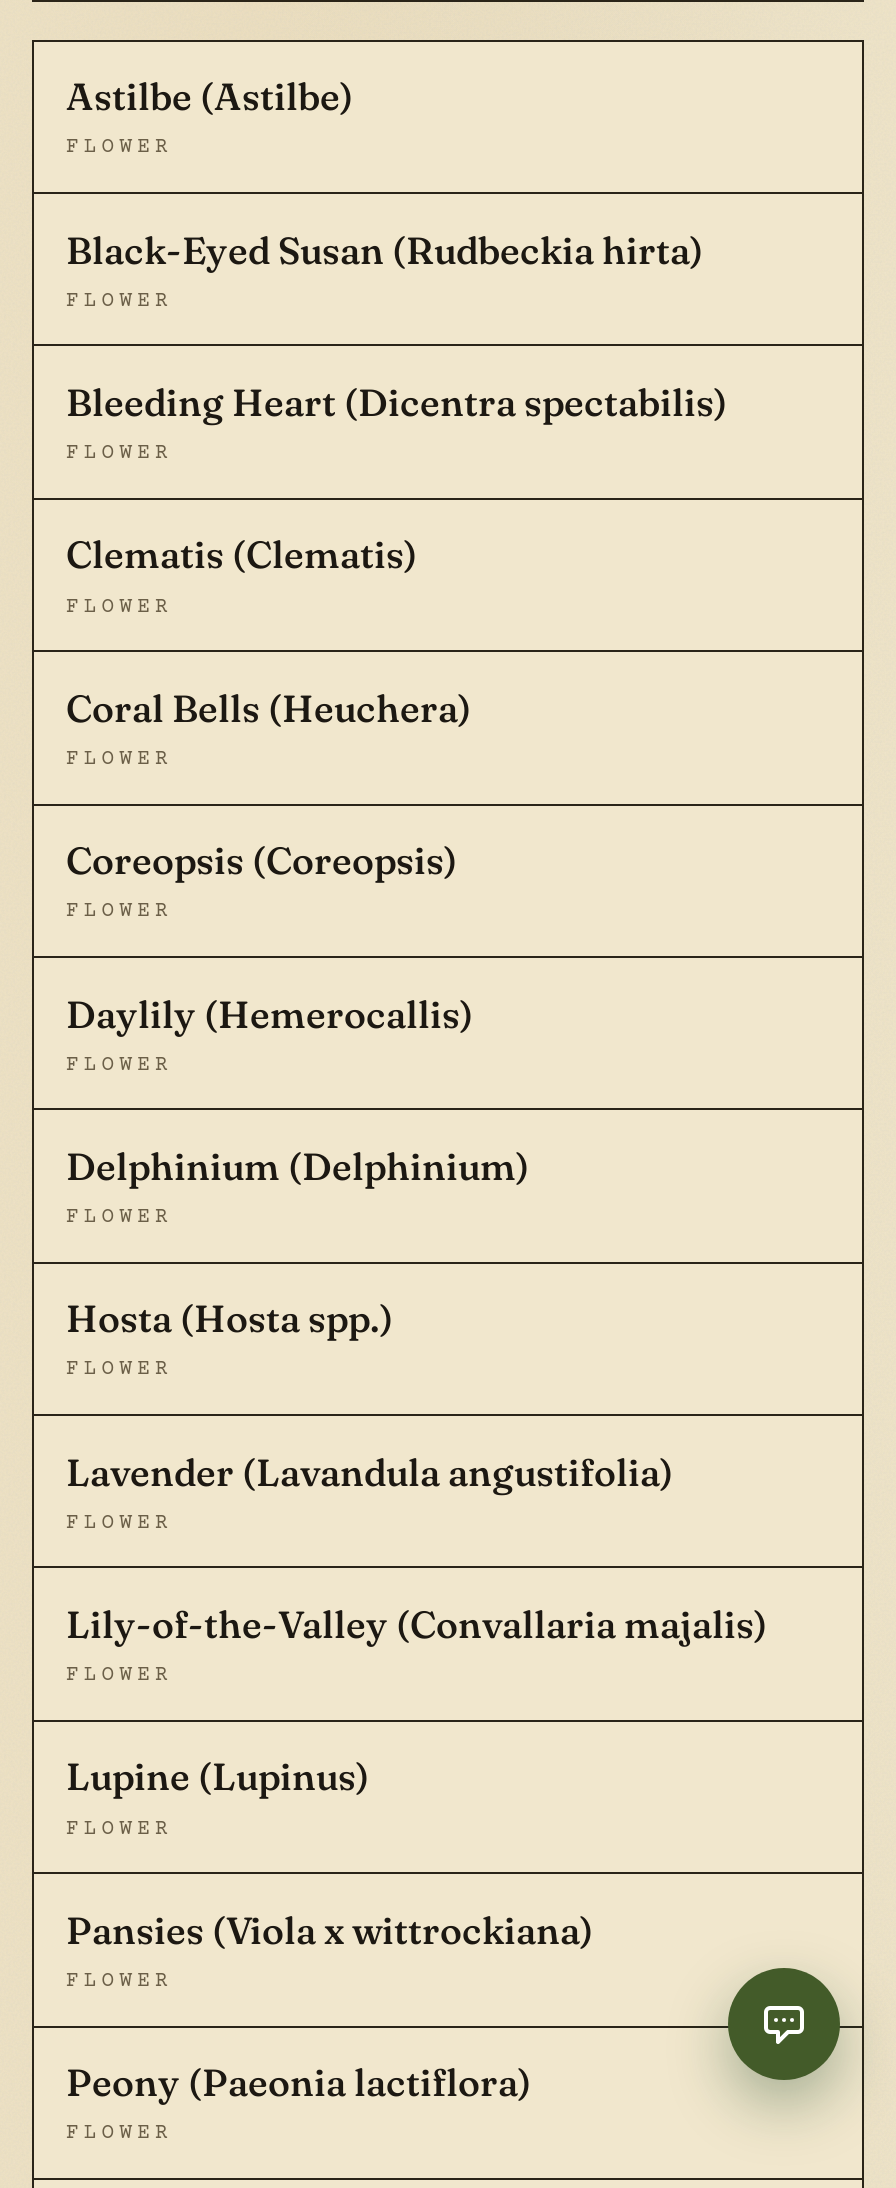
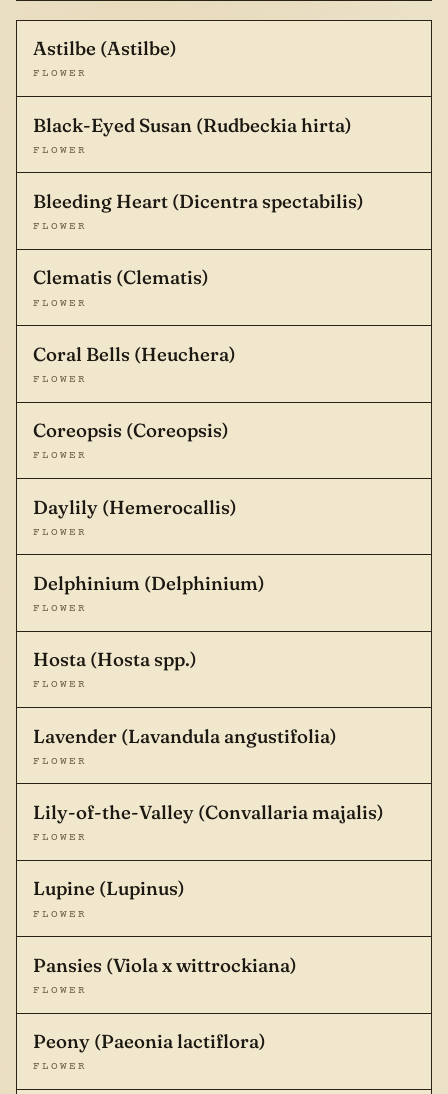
[716,1964,852,2116] [image] -> none

